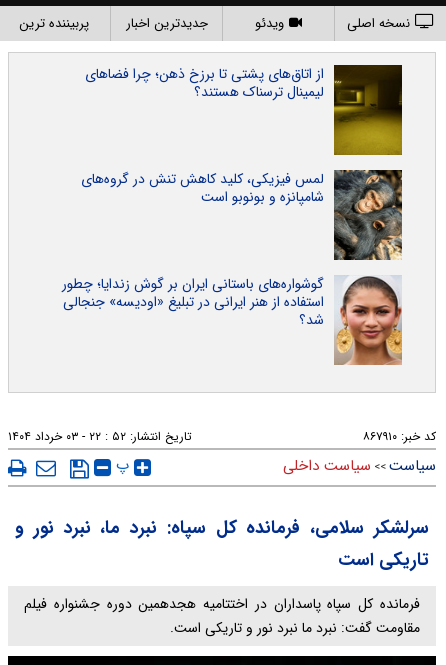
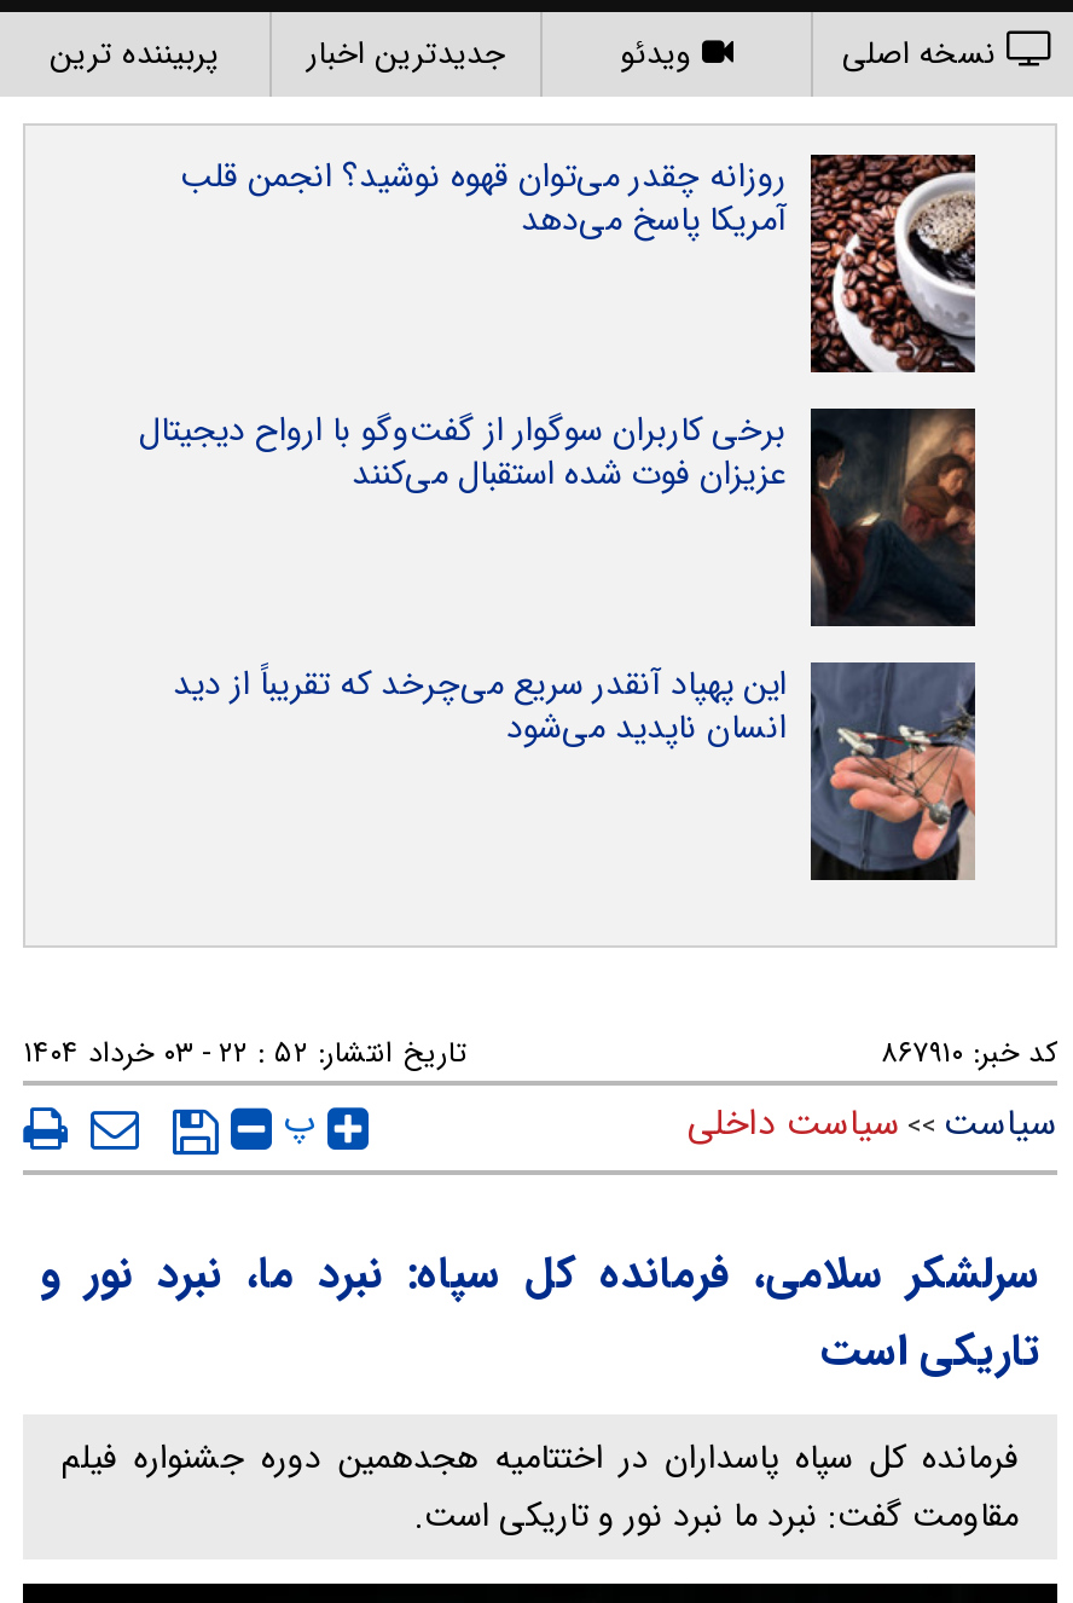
[85,63,403,156] [image] | از اتاق‌های پشتی تا برزخ ذهن؛ چرا فضاهای | لیمینال ترسناک هستند؟ -> [180,150,978,375] [image] | روزانه چقدر می‌توان قهوه نوشید؟ انجمن قلب | آمریکا پاسخ می‌دهد
[81,168,403,261] [image] | لمس فیزیکی، کلید کاهش تنش در گروه‌های | شامپانزه و بونوبو است -> [139,404,978,629] [image] | برخی کاربران سوگوار از گفت‌وگو با ارواح دیجیتال | عزیزان فوت شده استقبال می‌کنند
[62,273,402,366] [image] | گوشواره‌های باستانی ایران بر گوش زندایا؛ چطور | استفاده از هنر ایرانی در تبلیغ «اودیسه» جنجالی | شد؟ -> [173,658,978,882] [image] | این پهپاد آنقدر سریع می‌چرخد که تقریباً از دید | انسان ناپدید می‌شود

